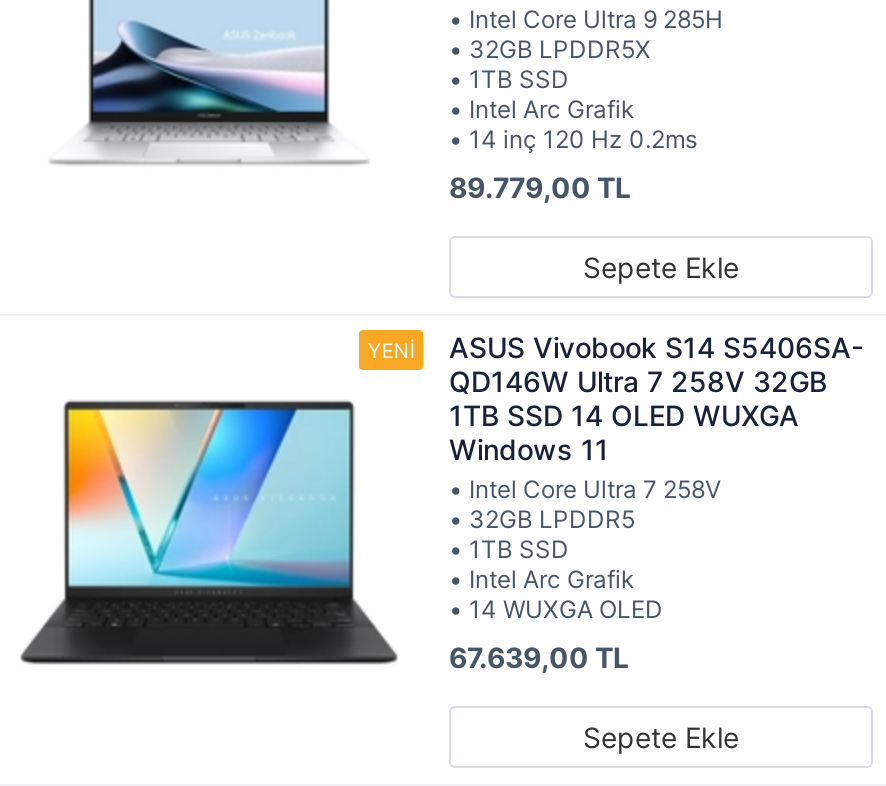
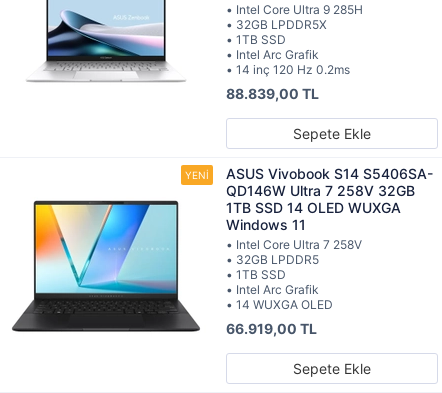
[449,170,631,204] 89.779,00 TL -> [226,85,319,102] 88.839,00 TL
[449,640,629,674] 67.639,00 TL -> [226,320,317,337] 66.919,00 TL

